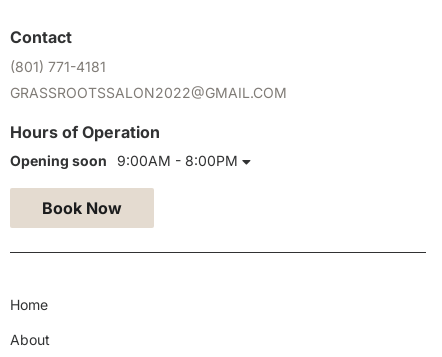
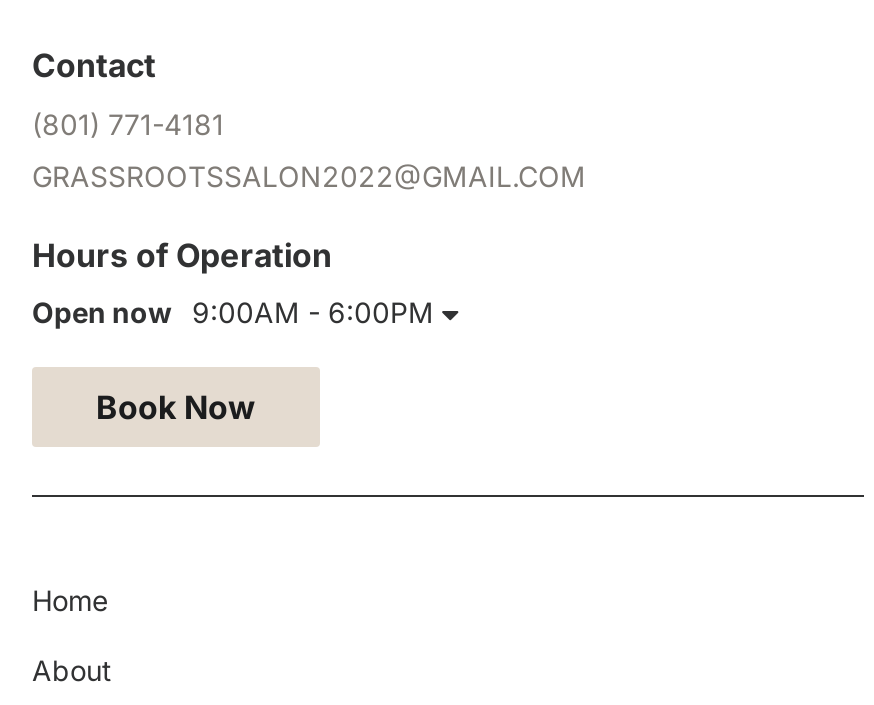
[10,152,238,169] Opening soon 9:00AM - 8:00PM -> [32,294,434,328] Open now 9:00AM - 6:00PM

